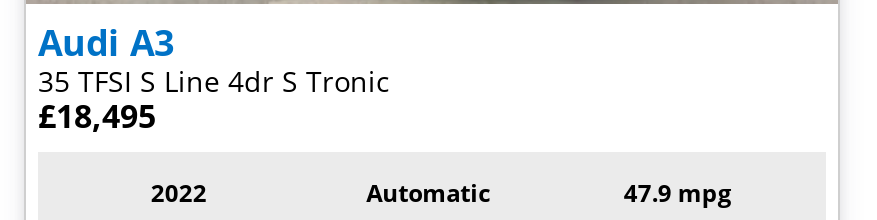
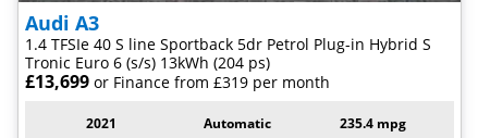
[38,62,390,138] 35 TFSI S Line 4dr S Tronic | £18,495 -> [25,33,431,93] 1.4 TFSIe 40 S line Sportback 5dr Petrol Plug-in Hybrid S | Tronic Euro 6 (s/s) 13kWh (204 ps) | £13,699or Finance from £319 per month
[151,176,207,210] 2022 -> [86,114,117,132] 2021
[624,176,732,210] 47.9 mpg -> [340,114,406,132] 235.4 mpg

